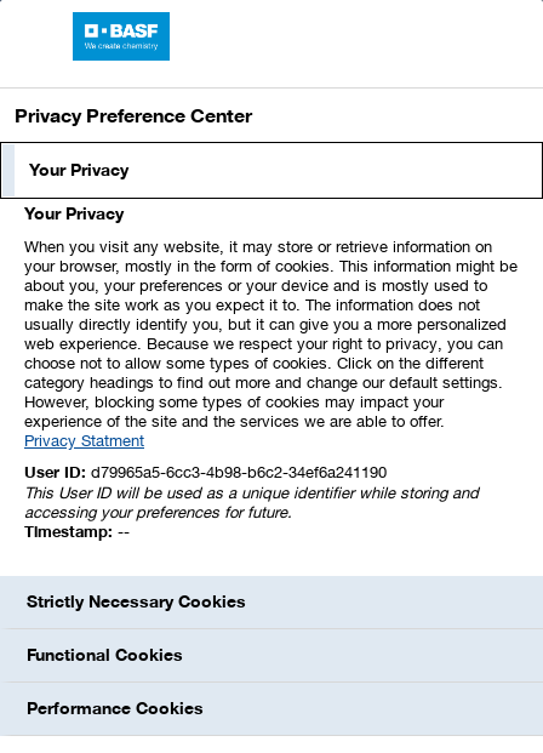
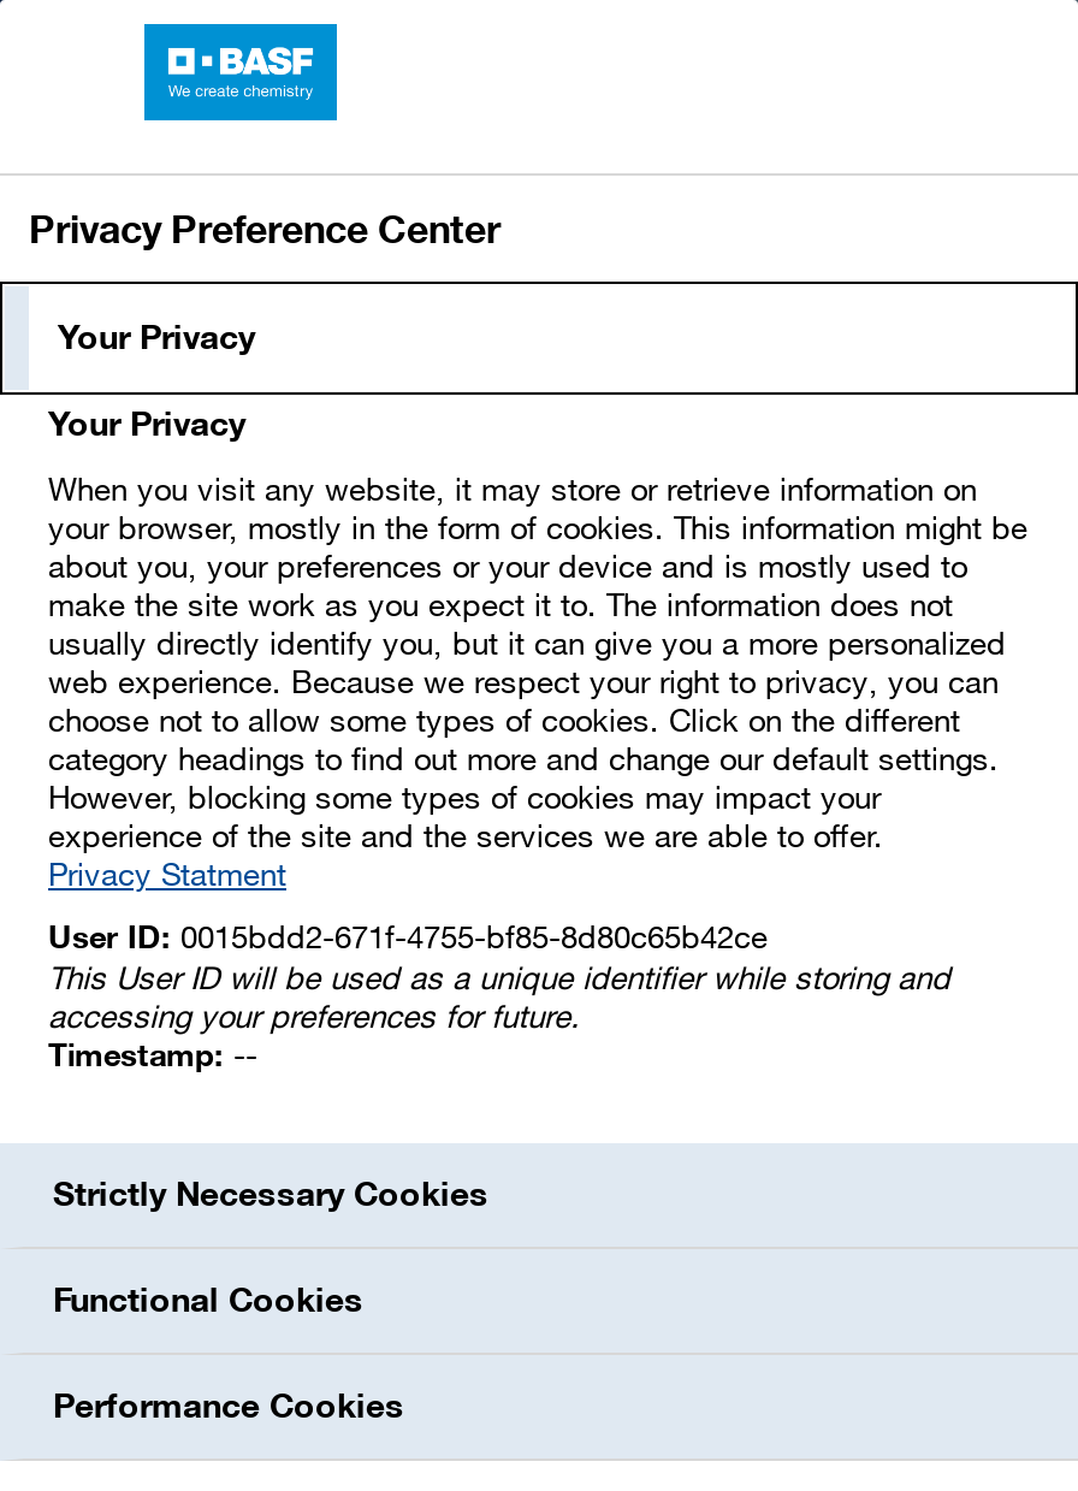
[24,462,387,483] User ID: d79965a5-6cc3-4b98-b6c2-34ef6a241190 -> [48,917,768,958] User ID: 0015bdd2-671f-4755-bf85-8d80c65b42ce

